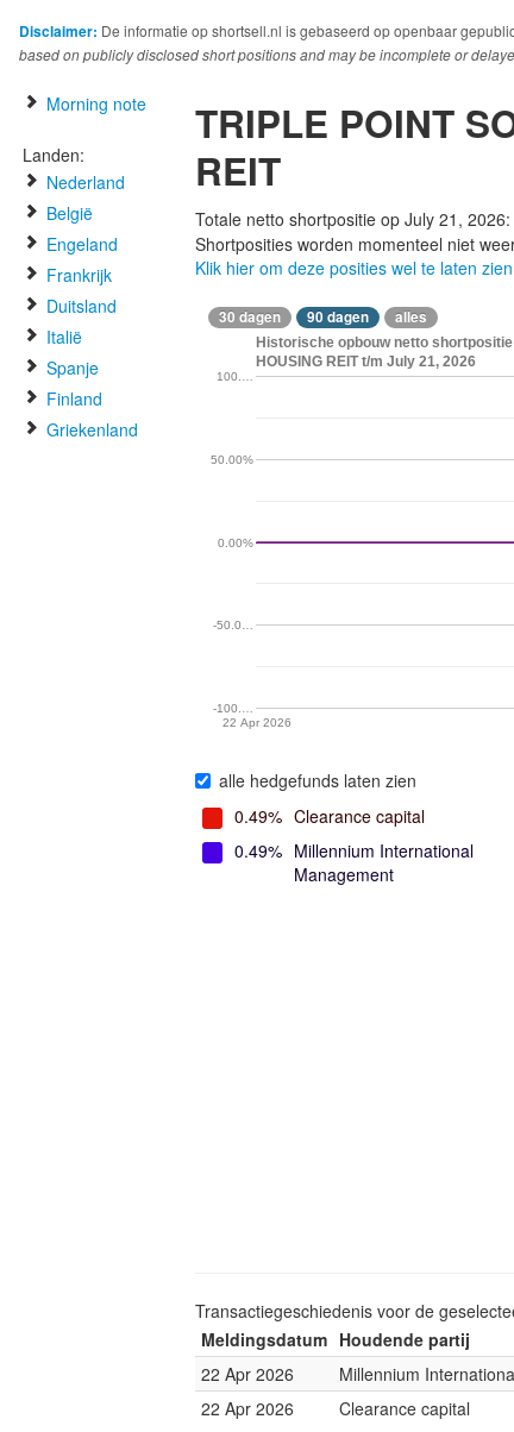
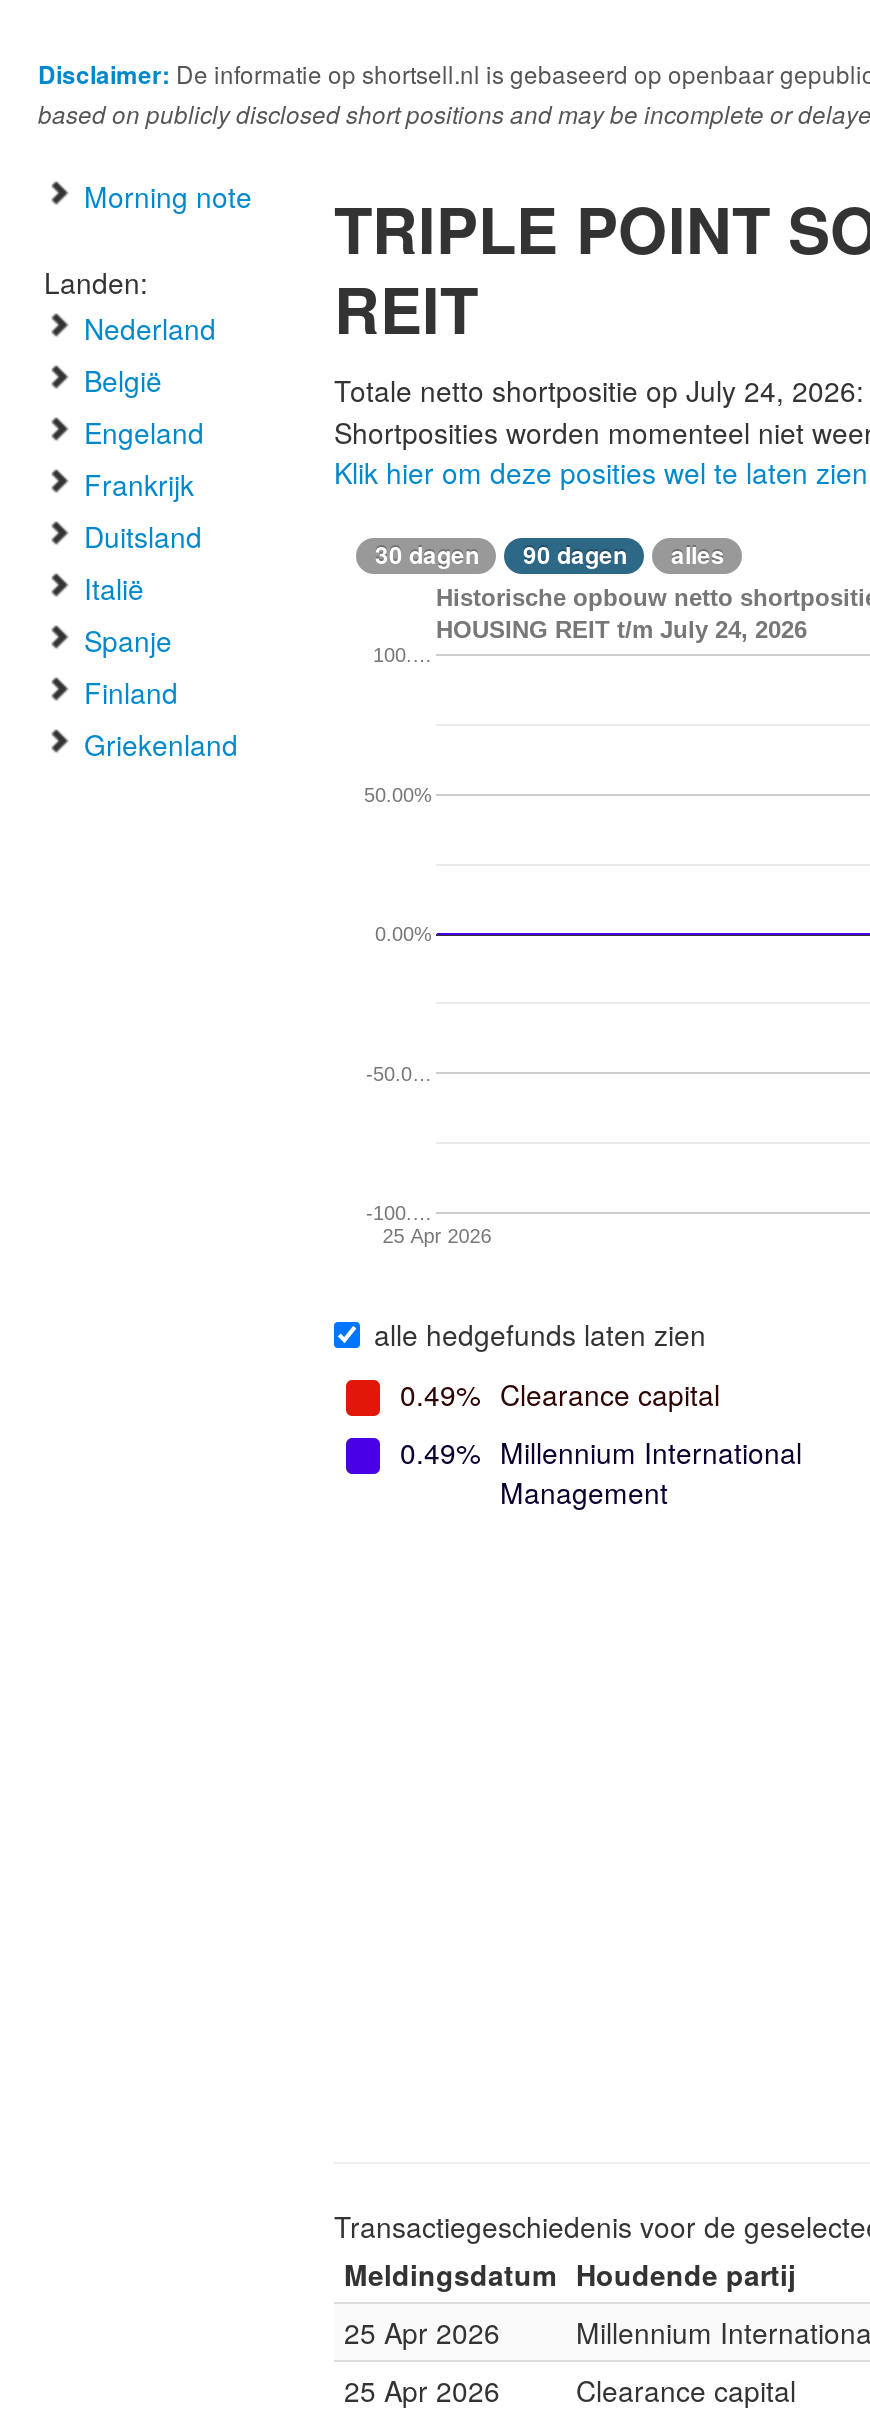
[195,207,514,231] Totale netto shortpositie op July 21, 2026: -> [334,370,870,410] Totale netto shortpositie op July 24, 2026:
[256,353,477,370] HOUSING REIT t/m July 21, 2026 -> [437,616,808,643] HOUSING REIT t/m July 24, 2026
[222,715,292,728] 22 Apr 2026 -> [383,1225,492,1247] 25 Apr 2026
[201,1362,294,1386] 22 Apr 2026 -> [344,2312,500,2352] 25 Apr 2026
[201,1396,470,1420] 22 Apr 2026 Clearance capital -> [344,2370,796,2410] 25 Apr 2026 Clearance capital

